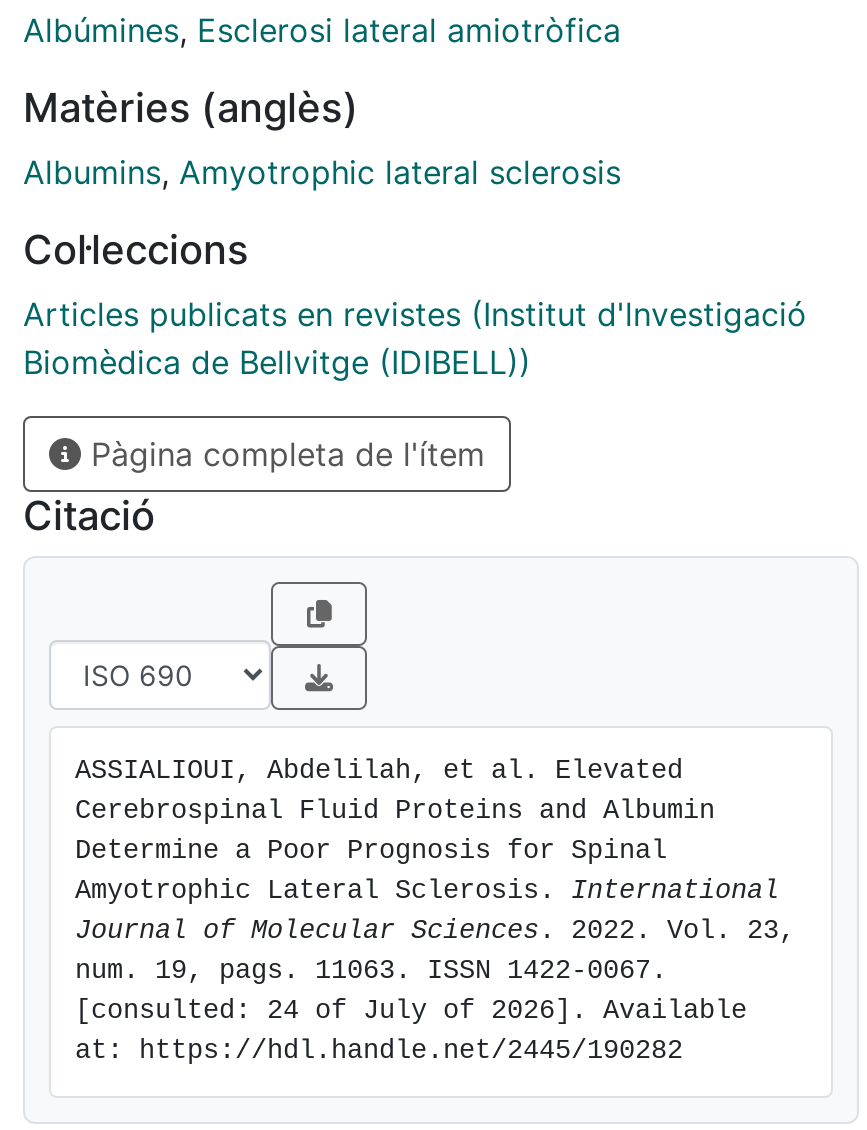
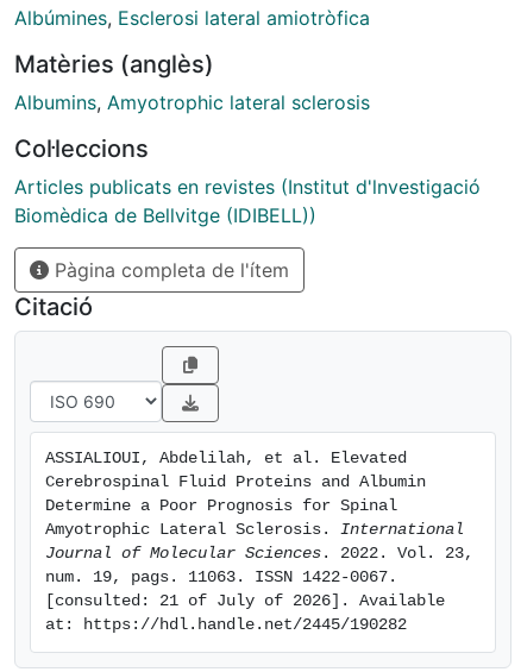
[75,997,747,1027] [consulted: 24 of July of 2026]. Available -> [45,593,445,611] [consulted: 21 of July of 2026]. Available

